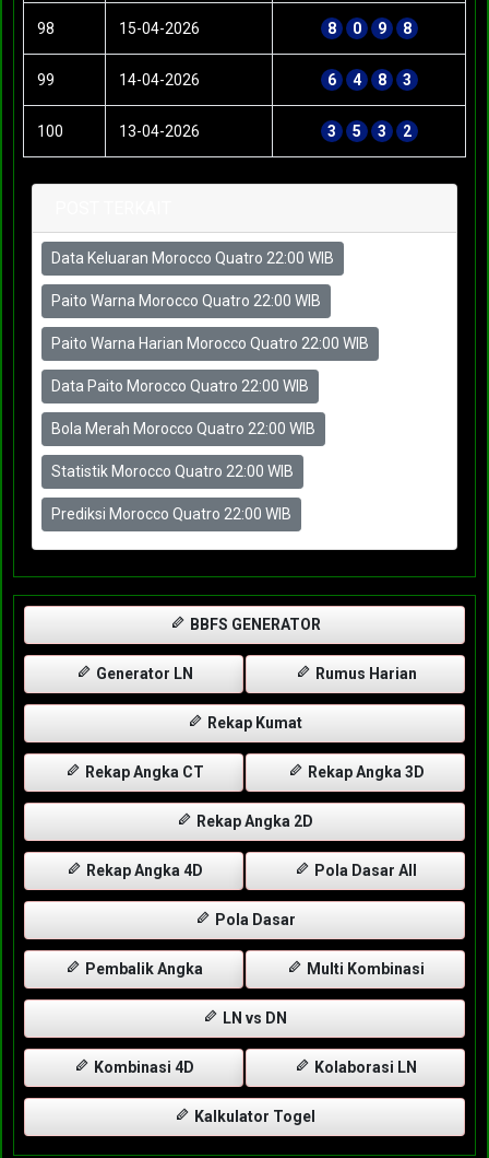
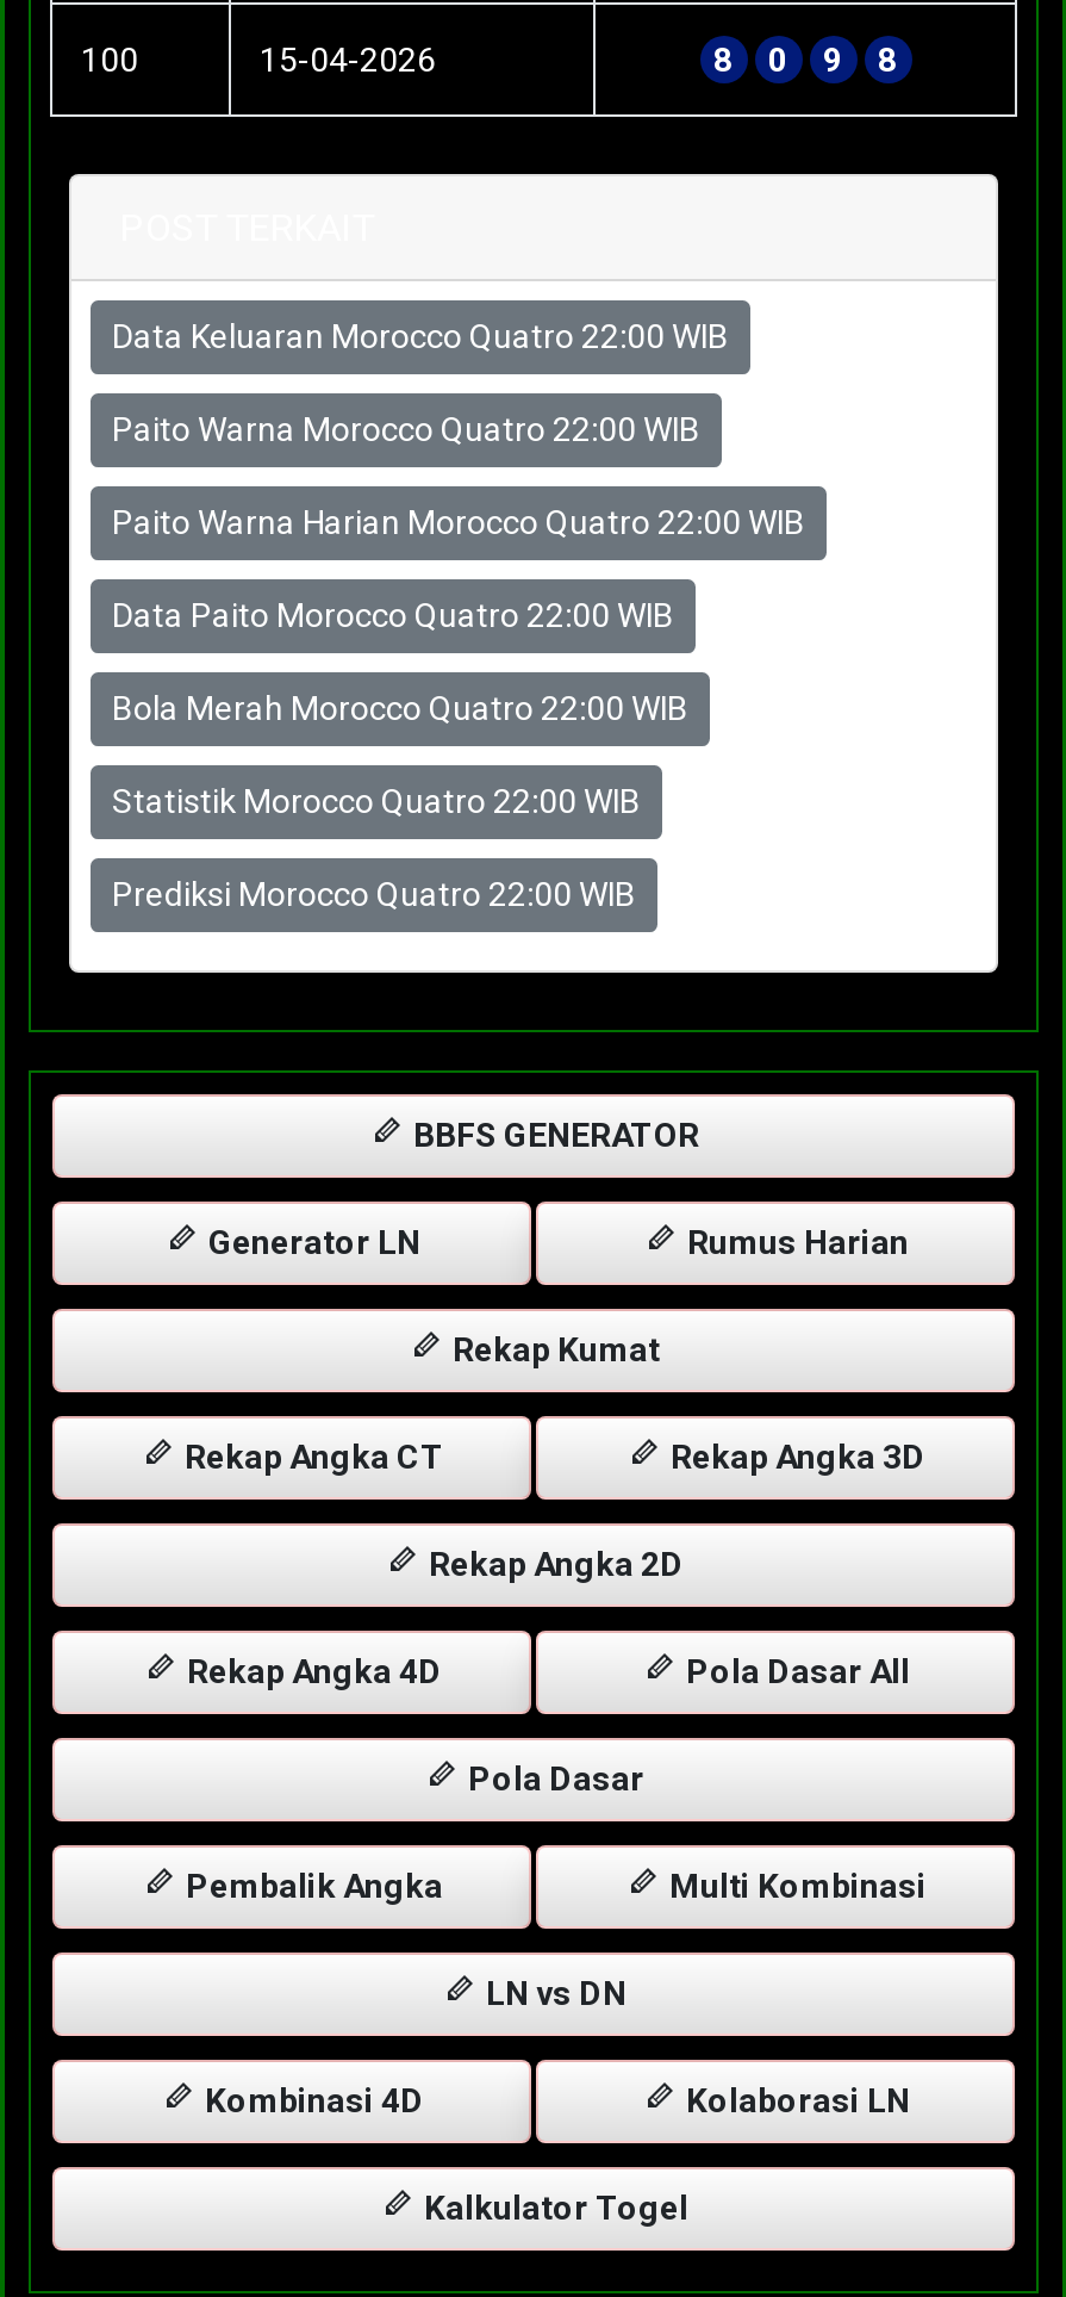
[37,19,55,37] 98 -> [81,39,138,77] 100
[37,71,411,139] 99 | 14-04-2026 | 6 | 4 | 8 | 3 | 100 | 13-04-2026 | 3 | 5 | 3 | 2 -> none

